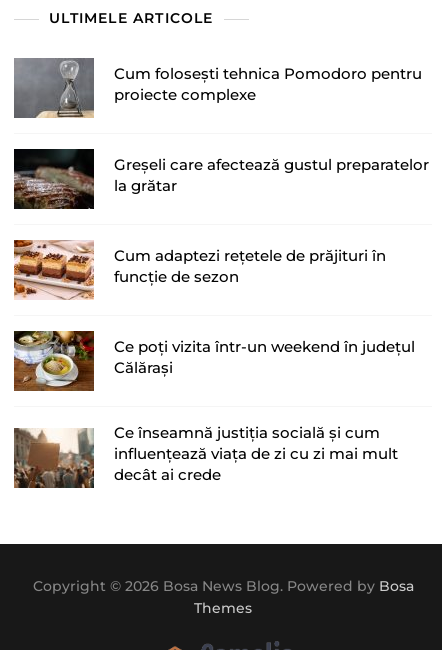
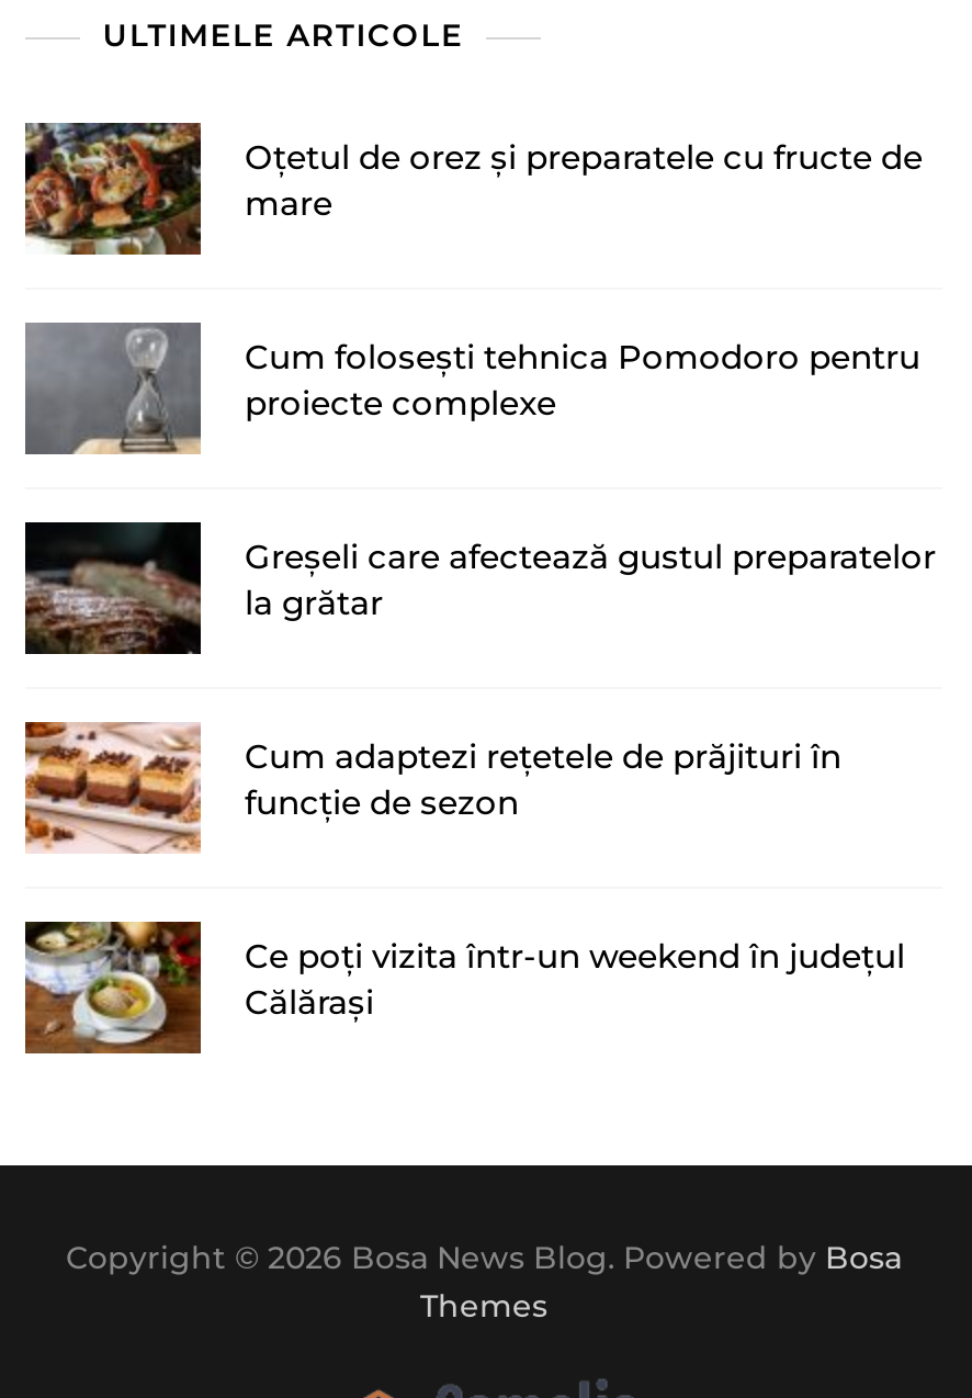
none -> [25,123,923,257] [image] | Oțetul de orez și preparatele cu fructe de | mare
moved [14,57,429,377] -> [25,320,936,1023]: [image] | Cum folosești tehnica Pomodoro pentru | proiecte complexe | ... | Ce poți vizita într-un weekend în județul | Călărași
[13,423,398,493] [image] | Ce înseamnă justiția socială și cum | influențează viața de zi cu zi mai mult | decât ai crede -> none

